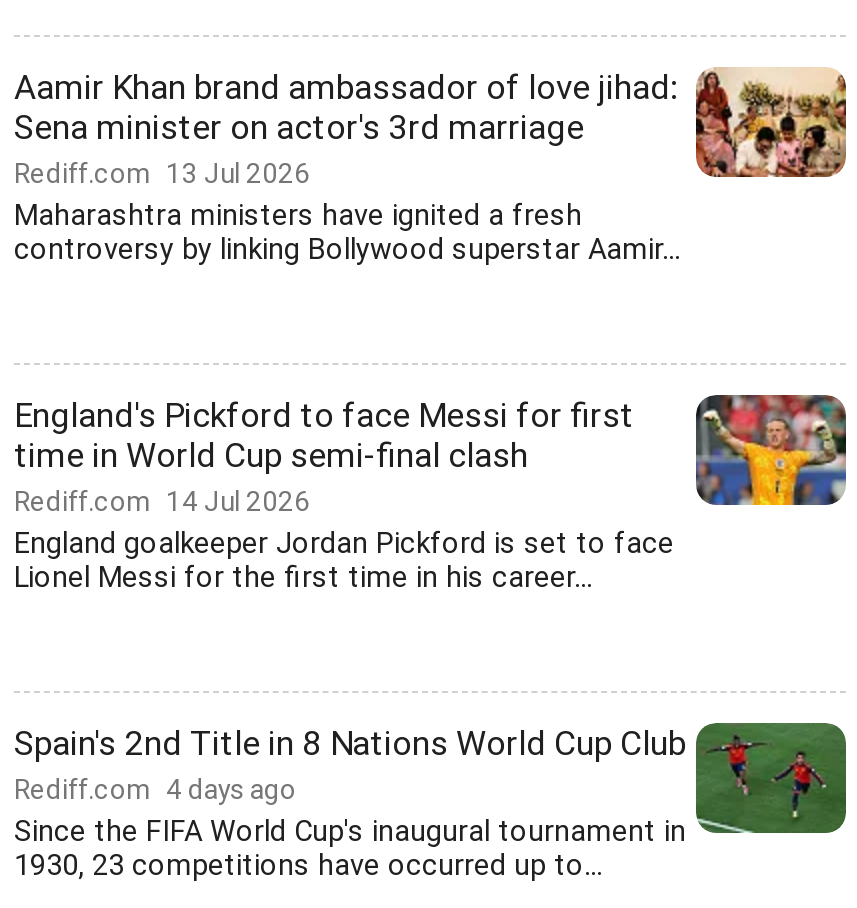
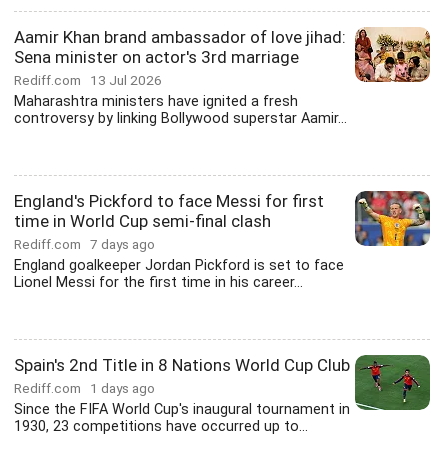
[14,485,310,517] Rediff.com 14 Jul 2026 -> [14,236,155,252] Rediff.com 7 days ago
[14,773,296,805] Rediff.com 4 days ago -> [14,380,155,396] Rediff.com 1 days ago

